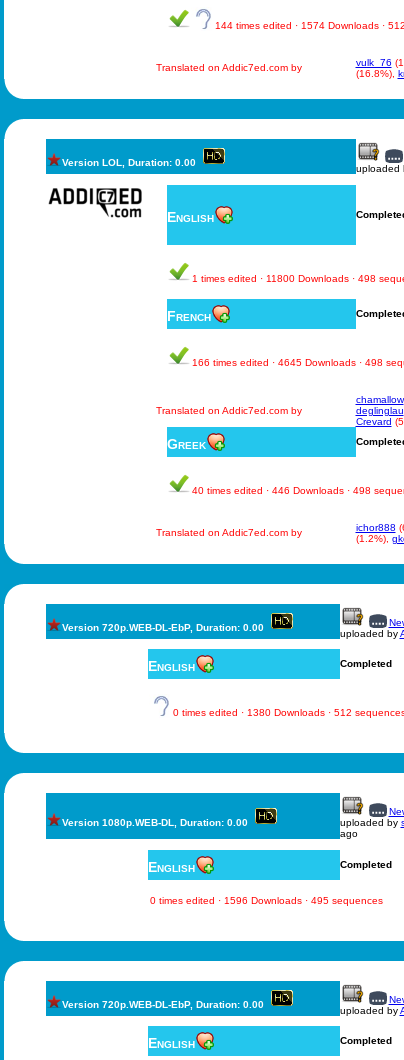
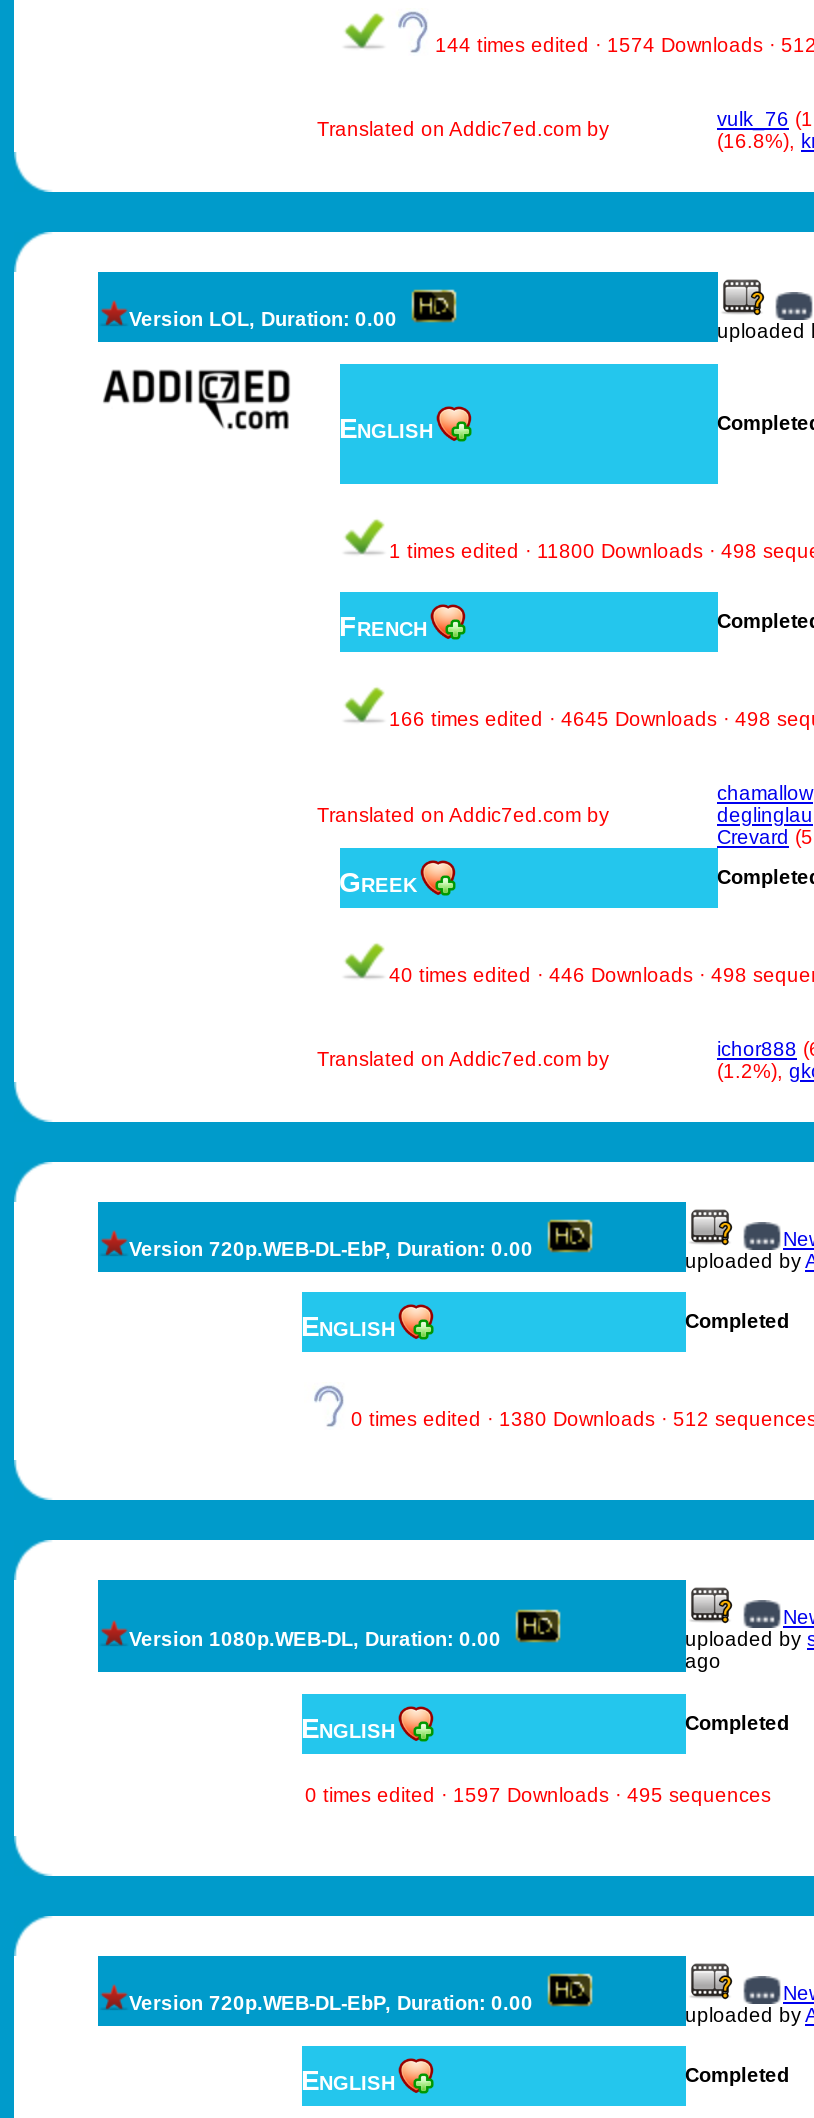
[149,895,382,906] 0 times edited · 1596 Downloads · 495 sequences -> [305,1784,771,1806] 0 times edited · 1597 Downloads · 495 sequences

